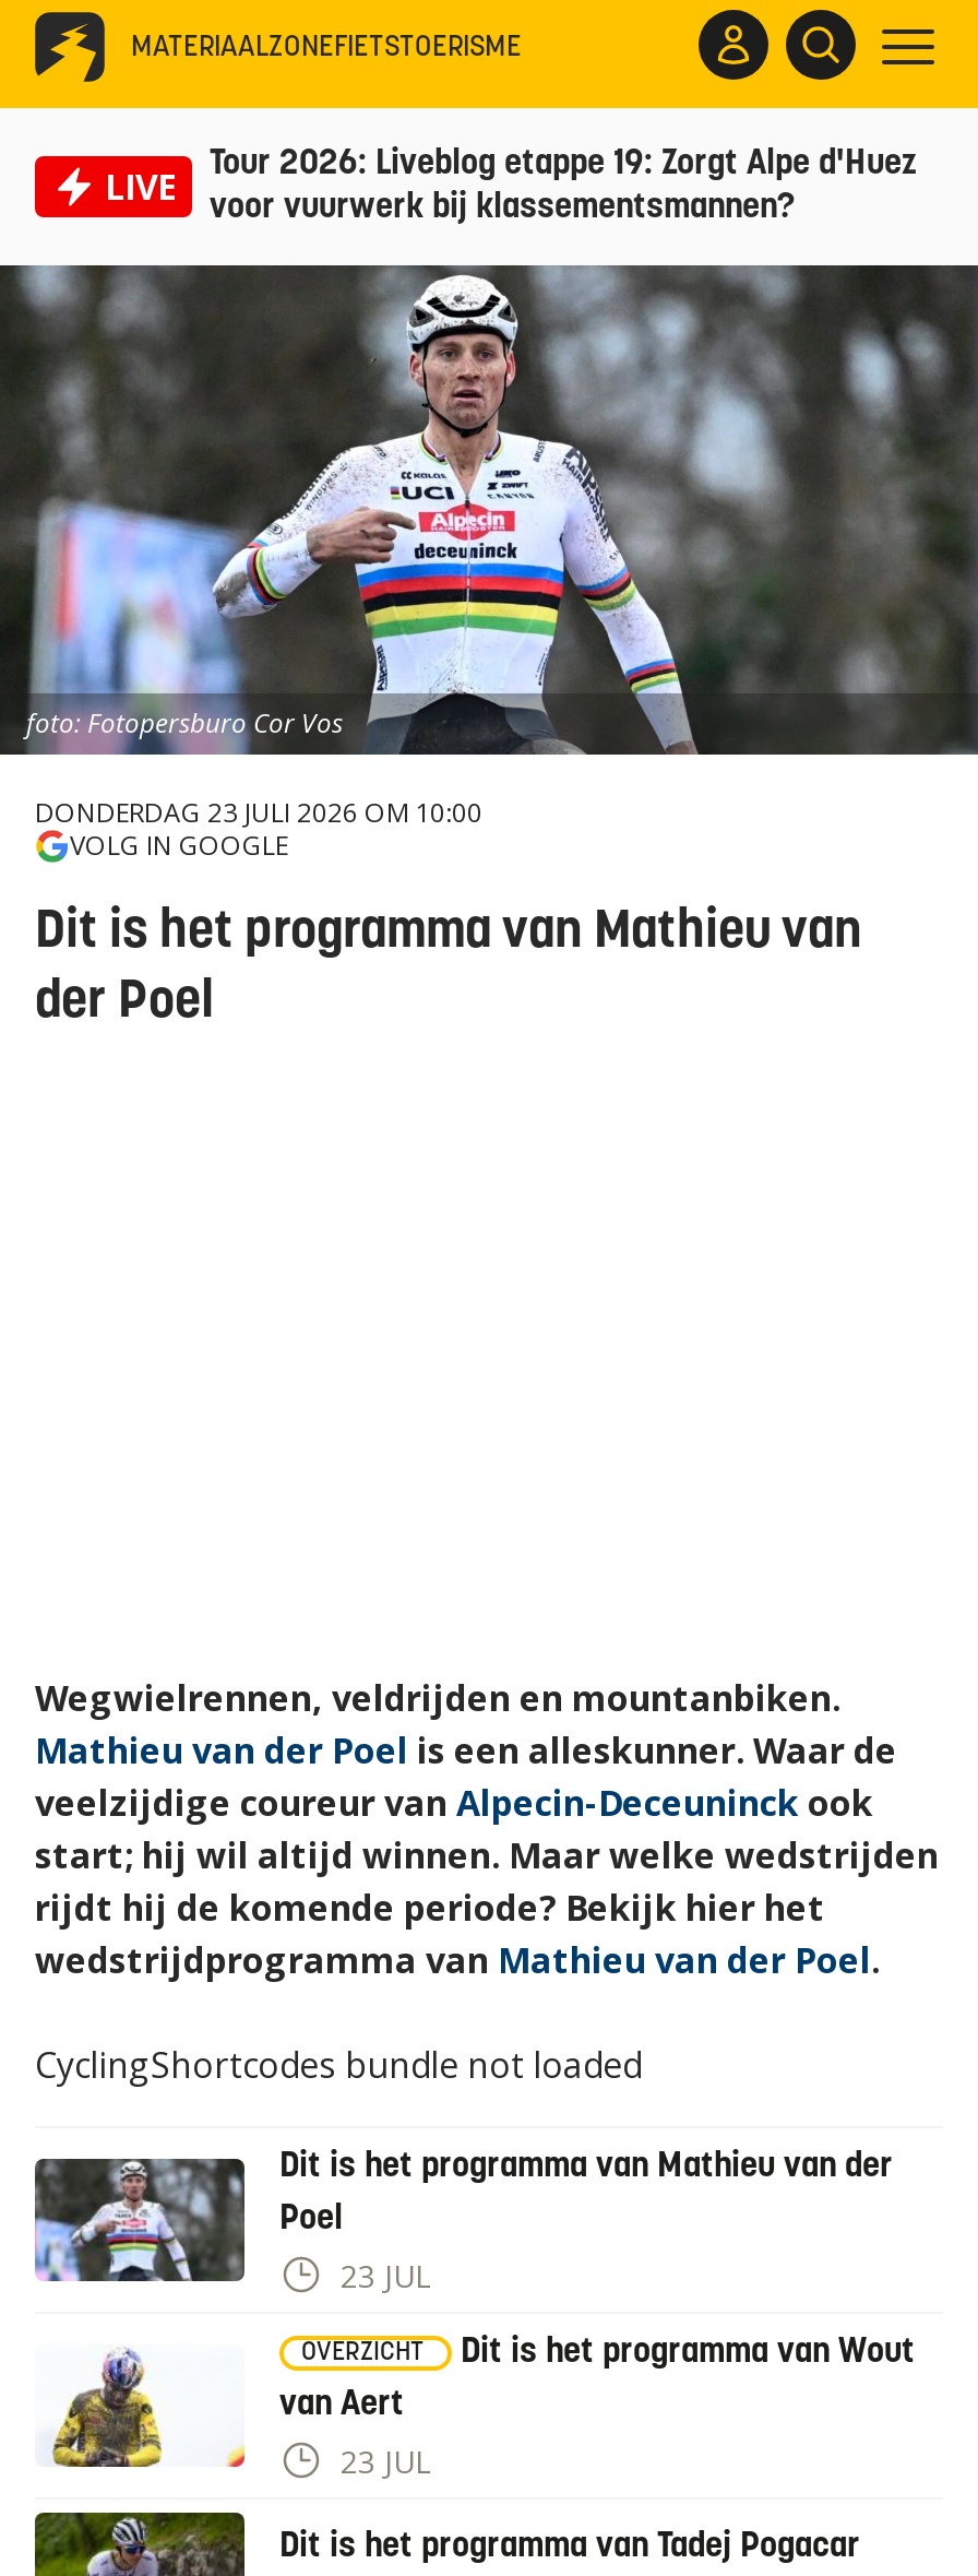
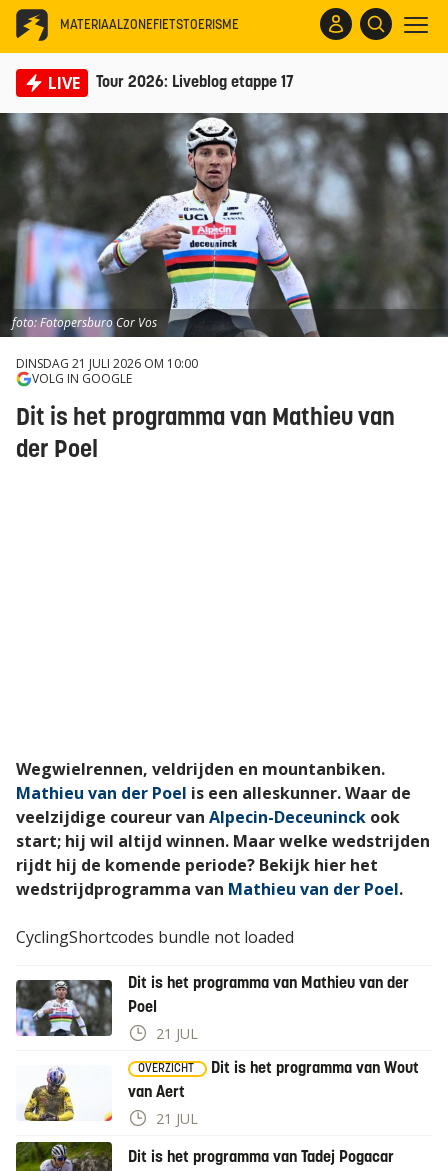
[210,147,917,226] Tour 2026: Liveblog etappe 19: Zorgt Alpe d'Huez | voor vuurwerk bij klassementsmannen? -> [96,75,294,91] Tour 2026: Liveblog etappe 17
[35,794,482,831] DONDERDAG 23 JULI 2026 OM 10:00 -> [16,355,198,372] DINSDAG 21 JULI 2026 OM 10:00
[332,2255,432,2296] 23 JUL -> [152,1024,198,1043] 21 JUL
[332,2441,432,2482] 23 JUL -> [152,1109,198,1128] 21 JUL

